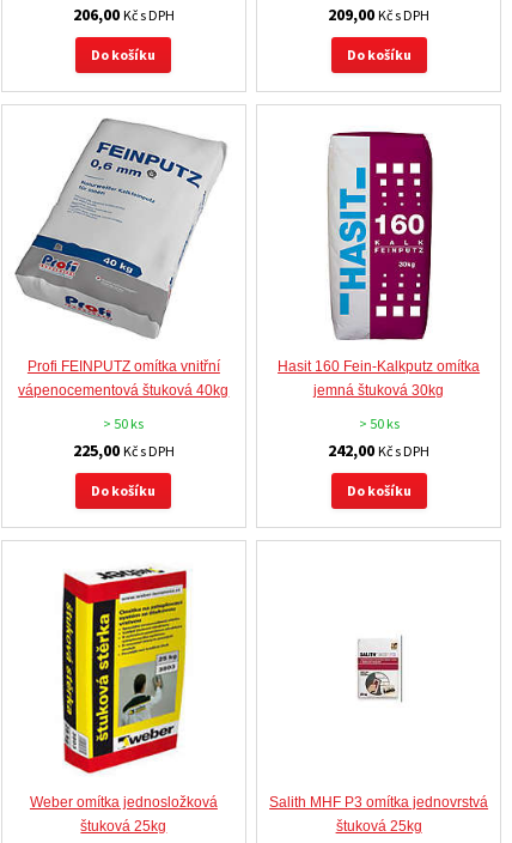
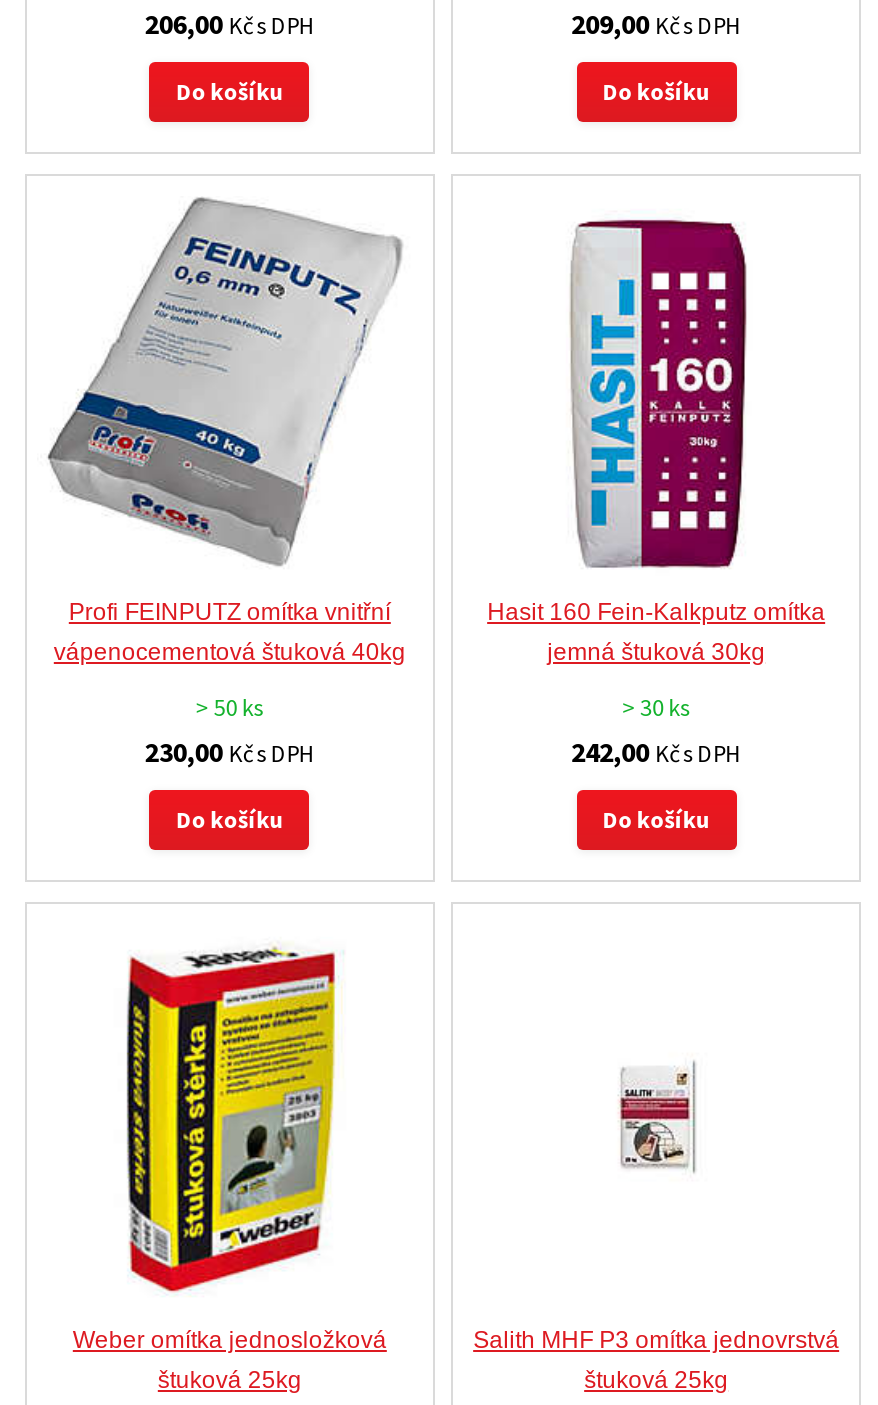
[358,415,399,433] > 50 ks -> [622,692,690,722] > 30 ks
[73,440,175,461] 225,00 Kč s DPH -> [145,734,315,770] 230,00 Kč s DPH

